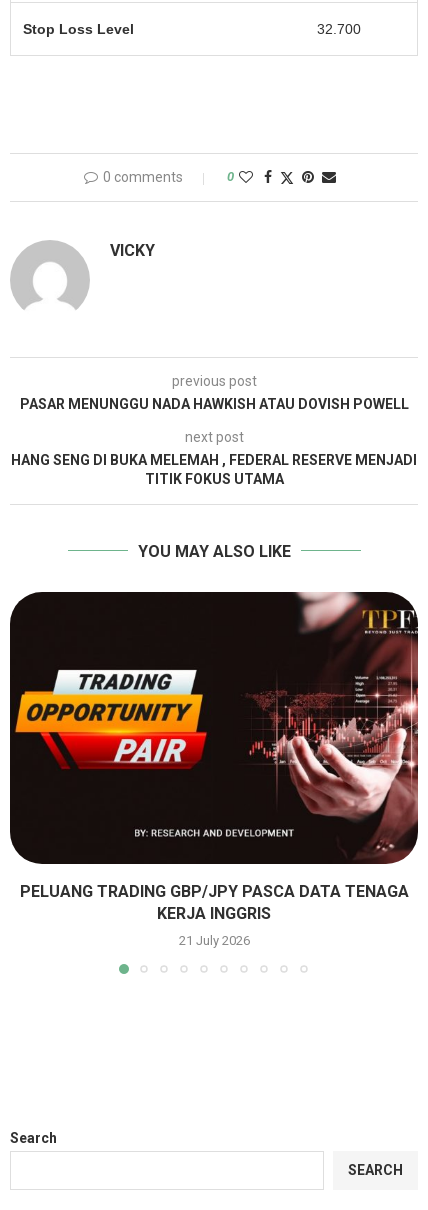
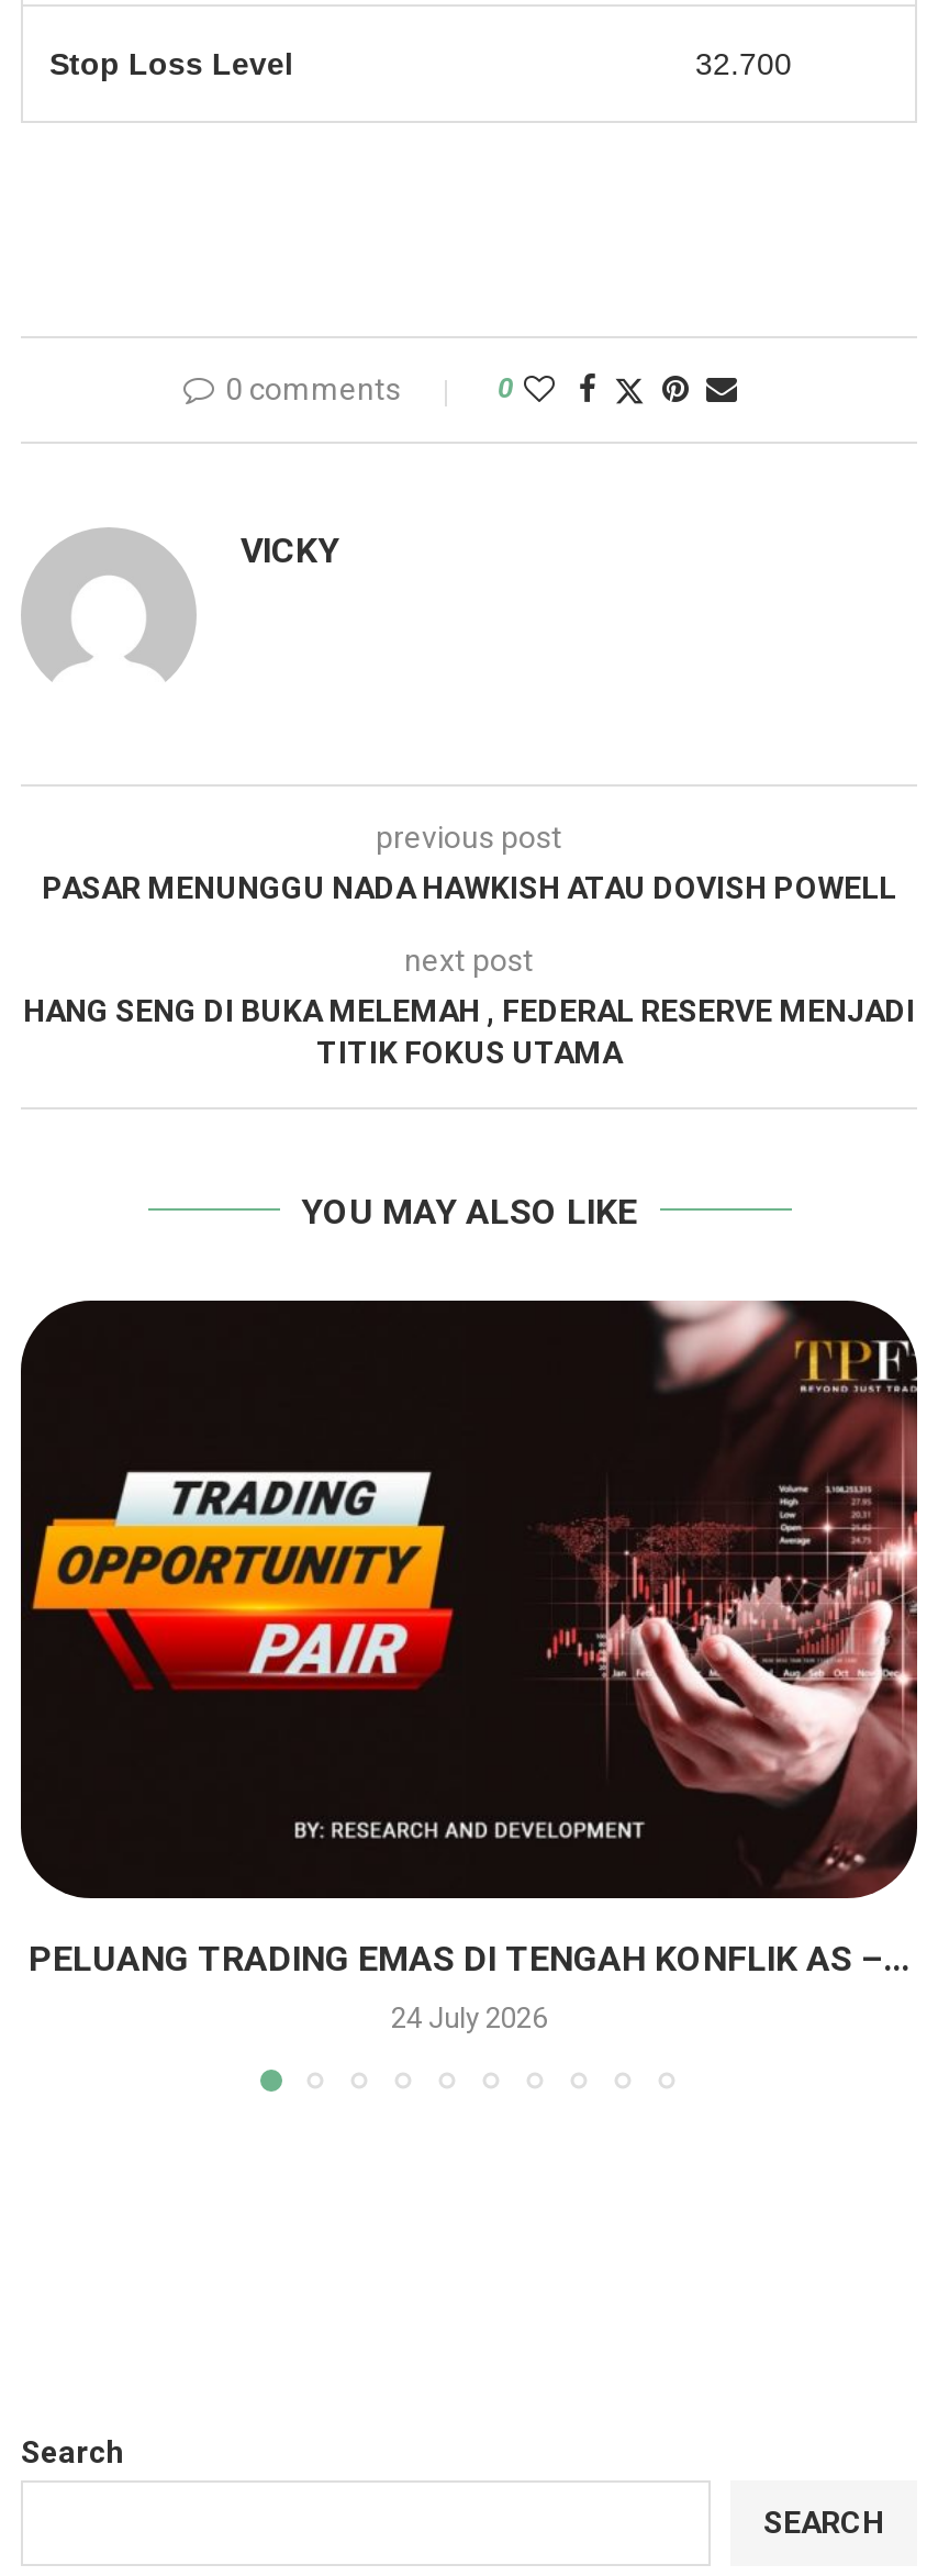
[19,882,408,923] PELUANG TRADING GBP/JPY PASCA DATA TENAGA | KERJA INGGRIS -> [29,1938,909,1980] PELUANG TRADING EMAS DI TENGAH KONFLIK AS –...
[178,933,249,948] 21 July 2026 -> [391,2001,547,2034] 24 July 2026

